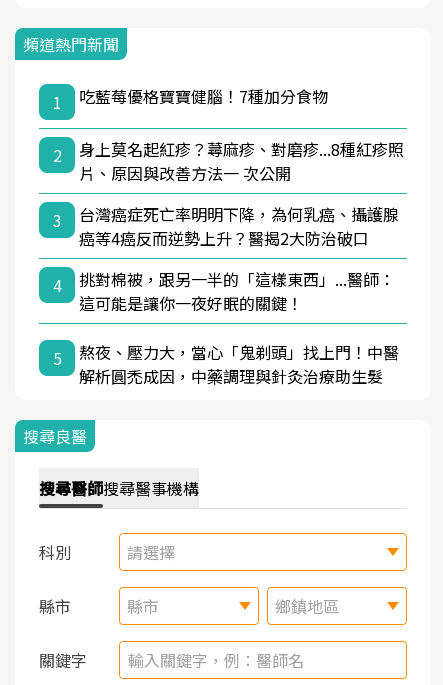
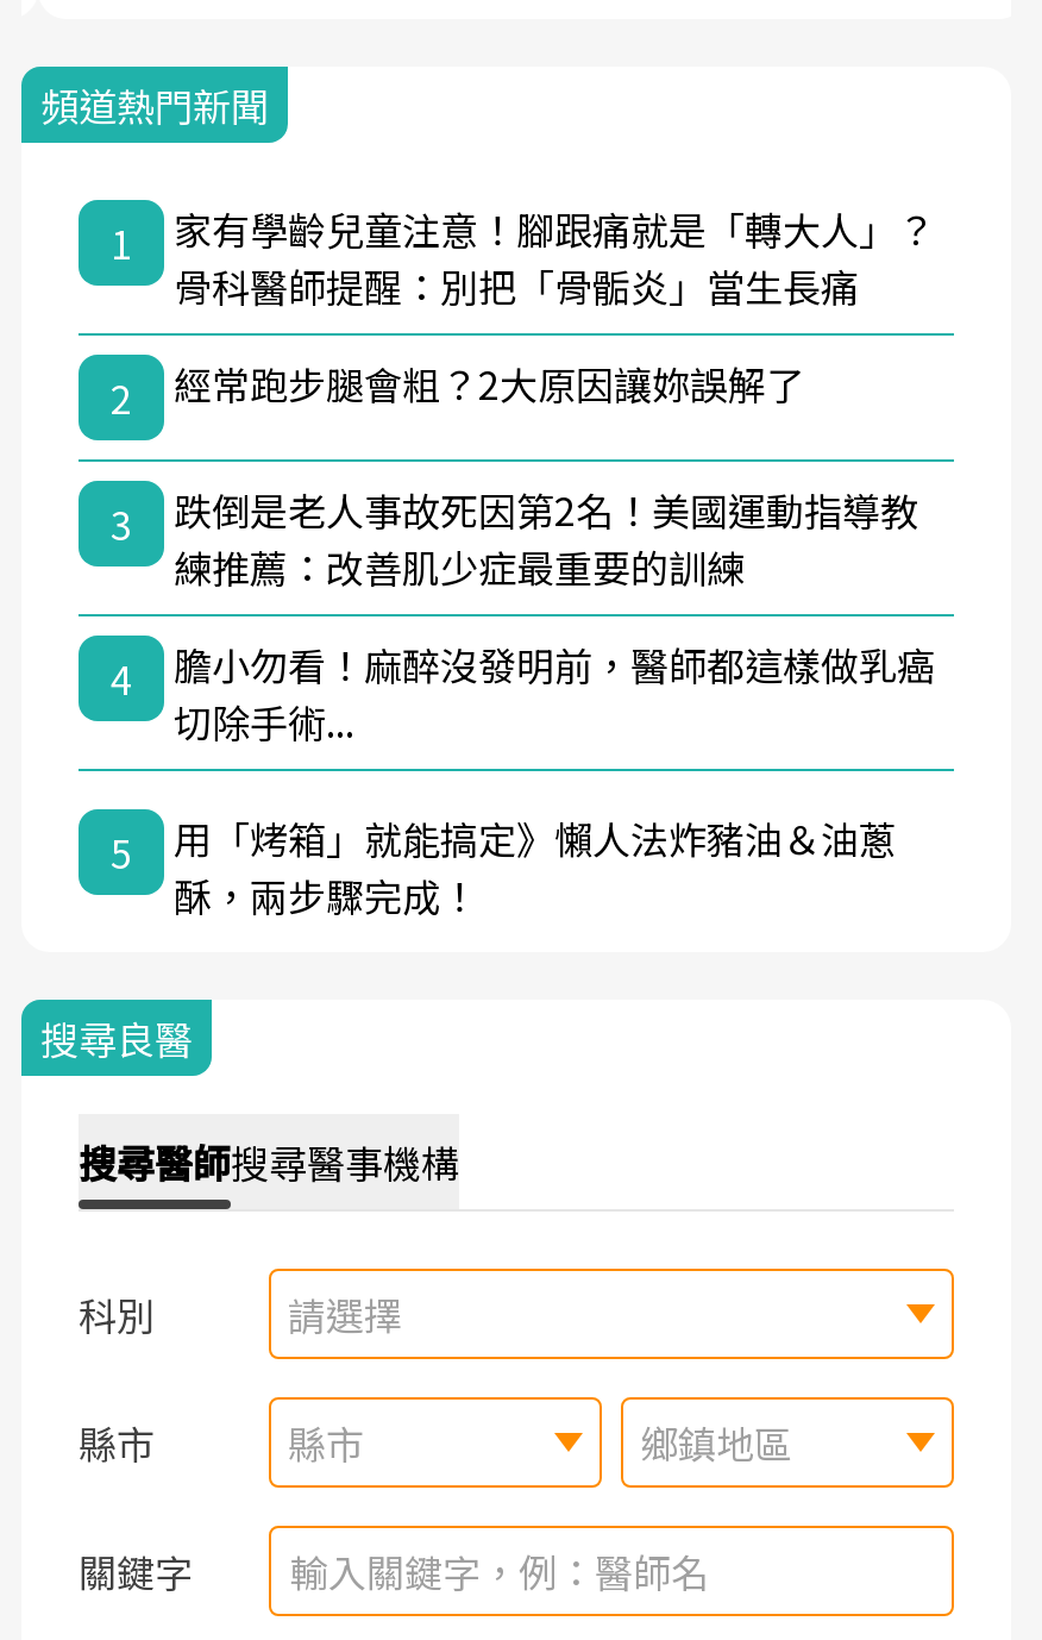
[79,84,328,108] 吃藍莓優格寶寶健腦！7種加分食物 -> [174,199,935,313] 家有學齡兒童注意！腳跟痛就是「轉大人」？ | 骨科醫師提醒：別把「骨骺炎」當生長痛
[79,137,404,185] 身上莫名起紅疹？蕁麻疹、對磨疹...8種紅疹照 | 片、原因與改善方法一 次公開 -> [174,354,804,411] 經常跑步腿會粗？2大原因讓妳誤解了
[79,202,399,250] 台灣癌症死亡率明明下降，為何乳癌、攝護腺 | 癌等4癌反而逆勢上升？醫揭2大防治破口 -> [174,480,918,594] 跌倒是老人事故死因第2名！美國運動指導教 | 練推薦：改善肌少症最重要的訓練
[79,267,395,315] 挑對棉被，跟另一半的「這樣東西」...醫師： | 這可能是讓你一夜好眠的關鍵！ -> [174,635,935,749] 膽小勿看！麻醉沒發明前，醫師都這樣做乳癌 | 切除手術...
[79,340,399,388] 熬夜、壓力大，當心「鬼剃頭」找上門！中醫 | 解析圓禿成因，中藥調理與針灸治療助生髮 -> [174,809,897,923] 用「烤箱」就能搞定》懶人法炸豬油＆油蔥 | 酥，兩步驟完成！

